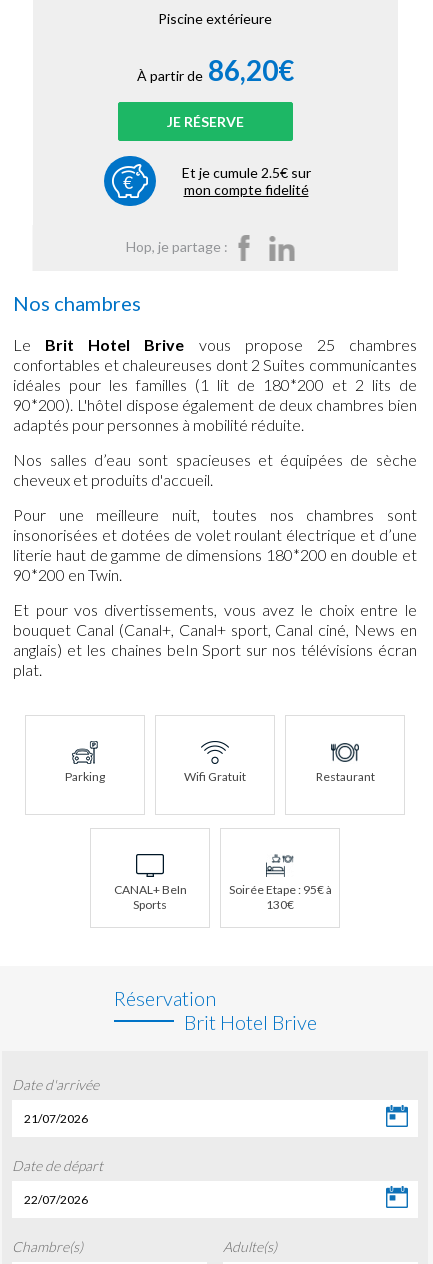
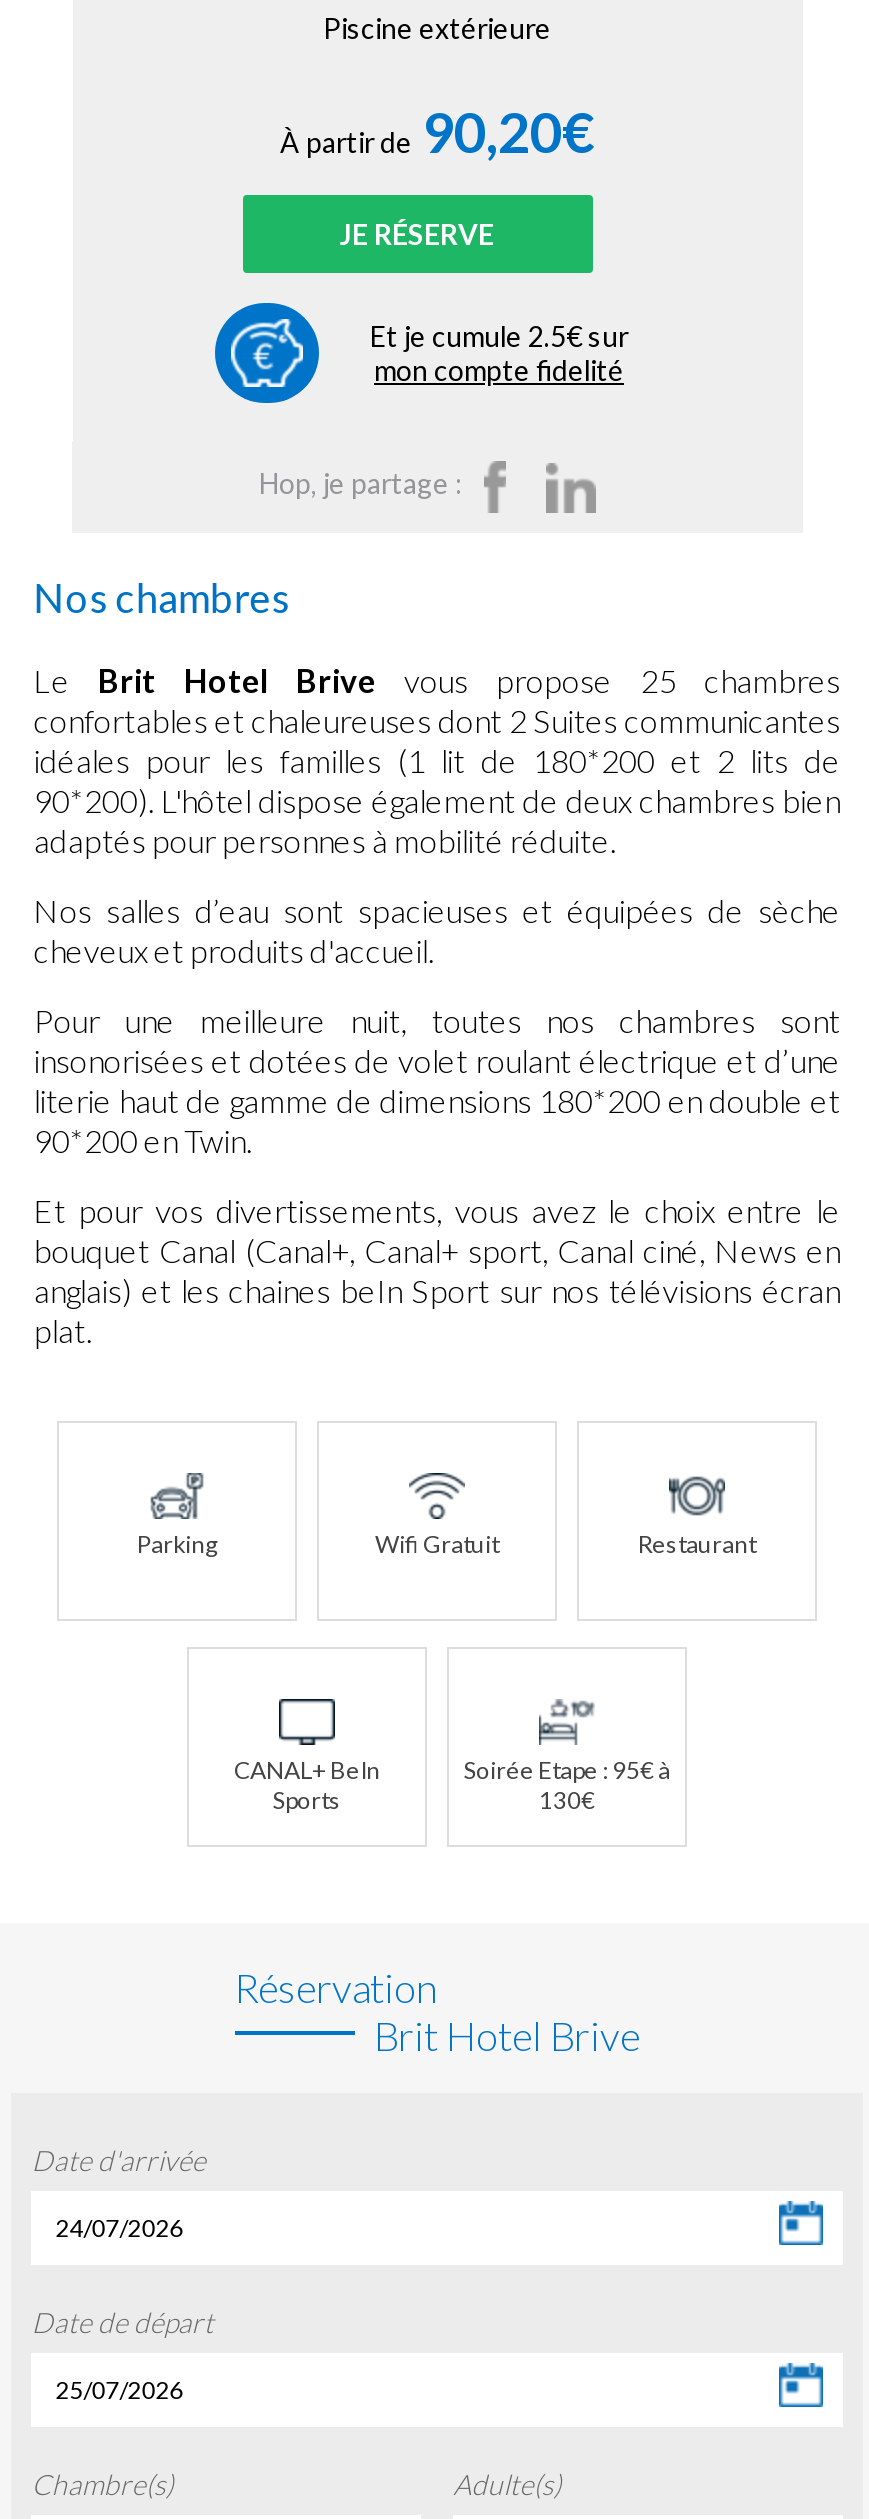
[136,53,293,87] À partir de 86,20€ -> [280,97,594,165] À partir de 90,20€
[24,1111,88,1126] 21/07/2026 -> [55,2212,183,2242] 24/07/2026
[24,1192,88,1207] 22/07/2026 -> [55,2374,183,2404] 25/07/2026

